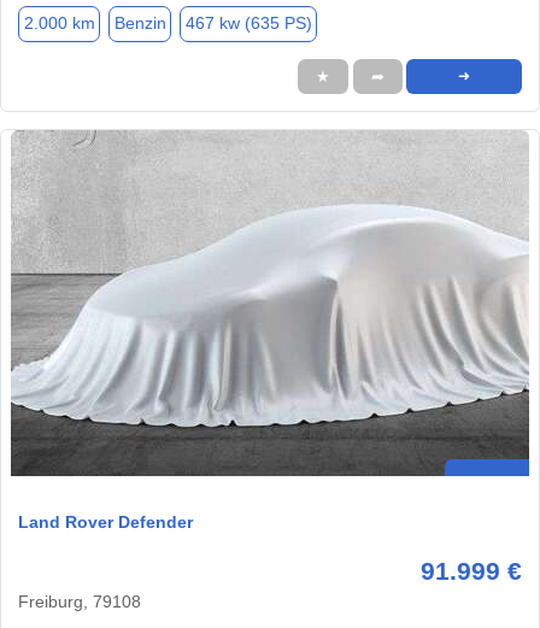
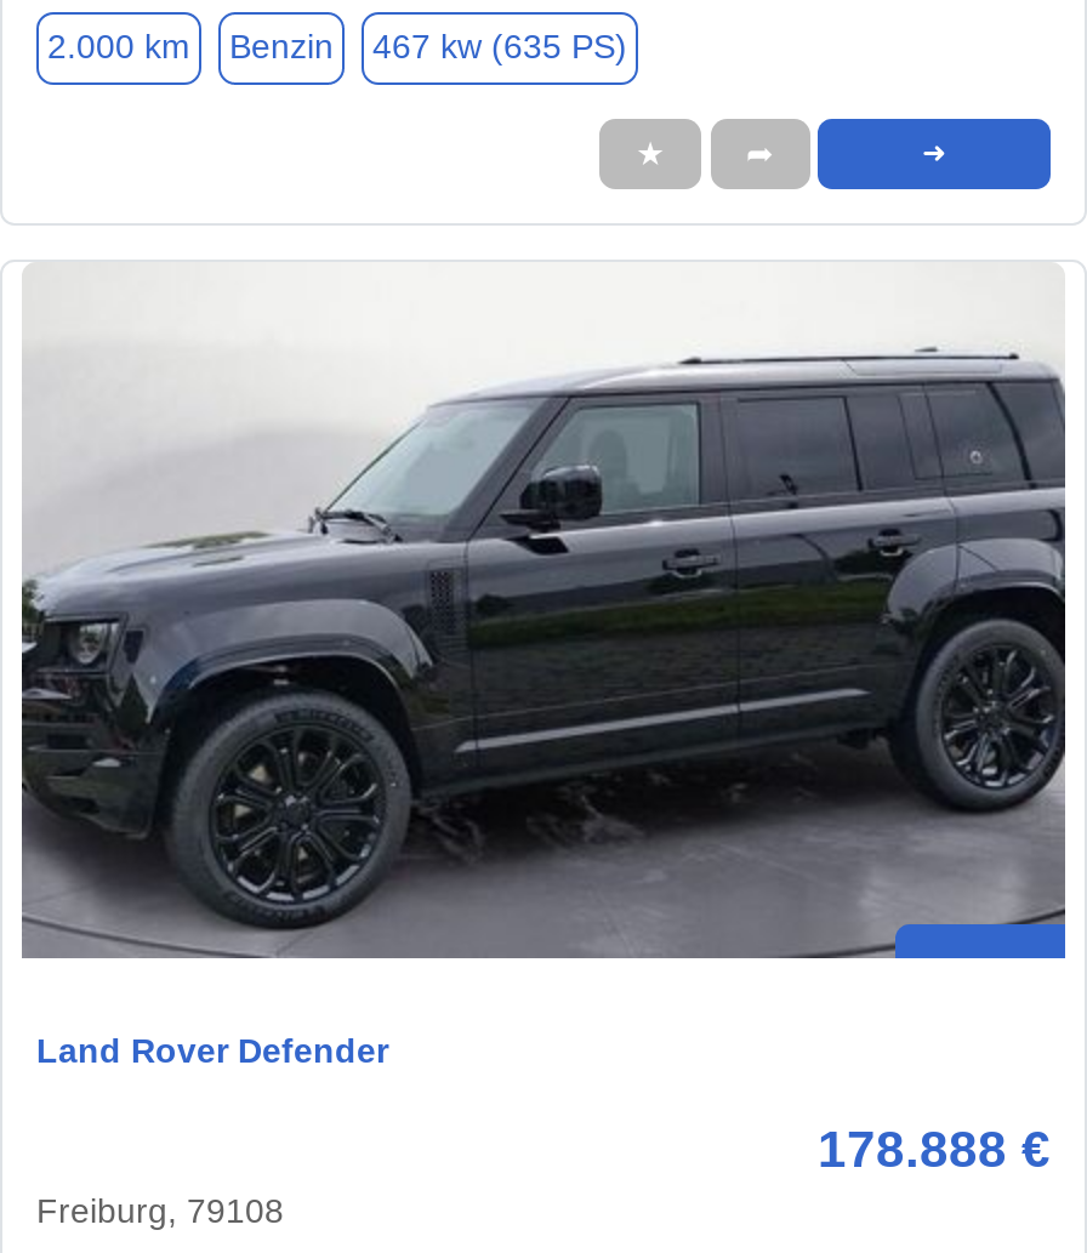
[10,130,529,477] [image] -> [19,264,1068,958] [image]
[421,557,522,585] 91.999 € -> [818,1122,1051,1178] 178.888 €

